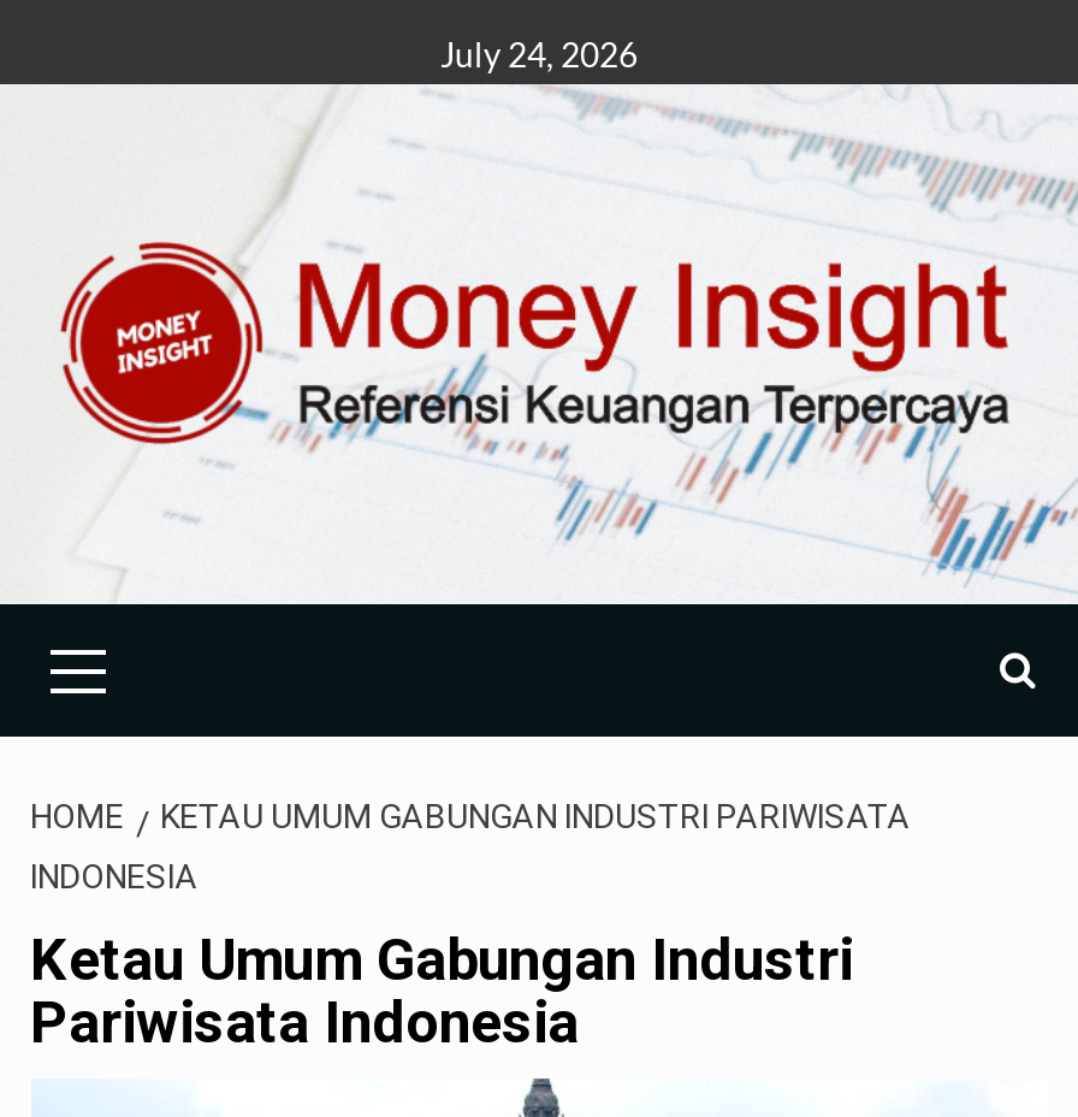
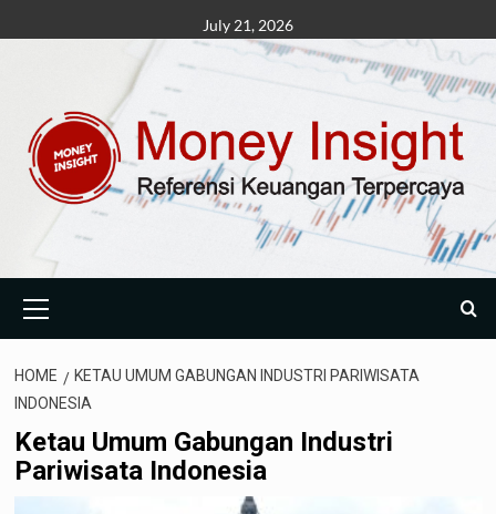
[440,34,638,75] July 24, 2026 -> [203,16,293,34] July 21, 2026

